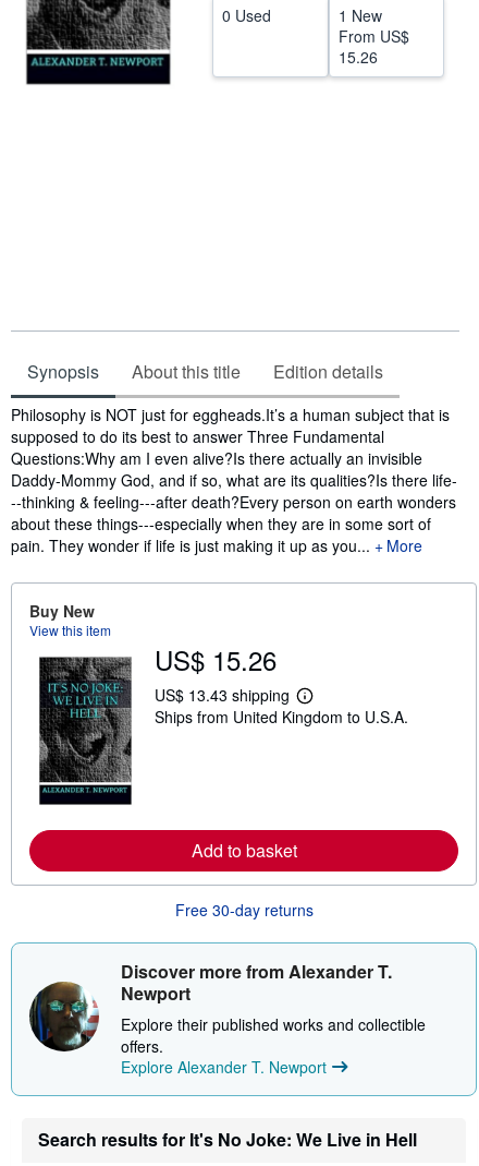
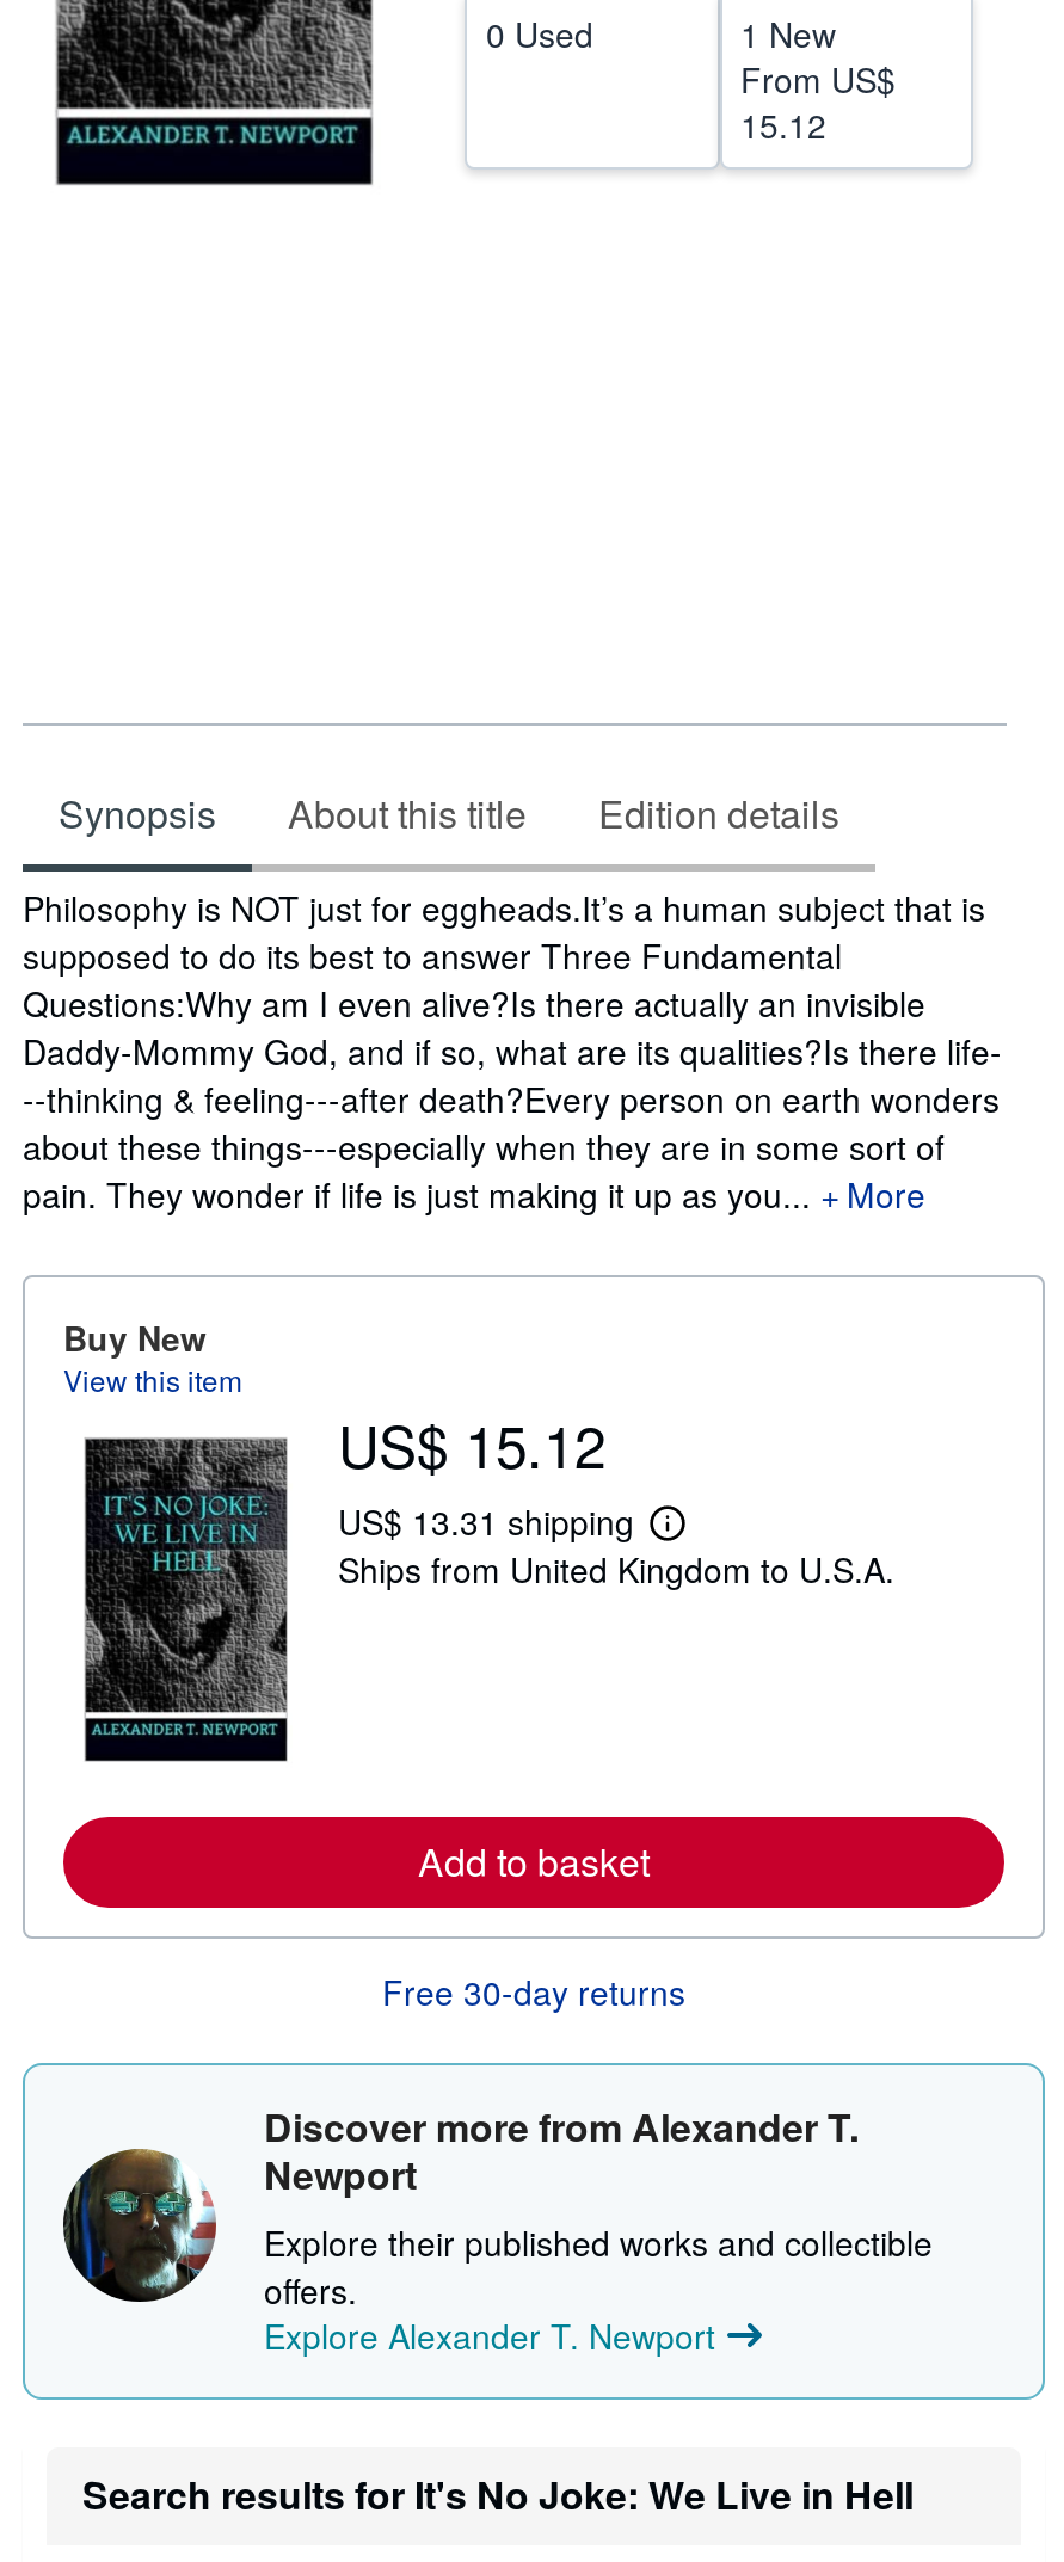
[338,46,377,68] 15.26 -> [740,100,826,148] 15.12
[155,640,277,679] US$ 15.26 -> [338,1402,605,1486] US$ 15.12
[155,684,311,711] US$ 13.43 shipping L -> [338,1498,681,1556] US$ 13.31 shipping L

